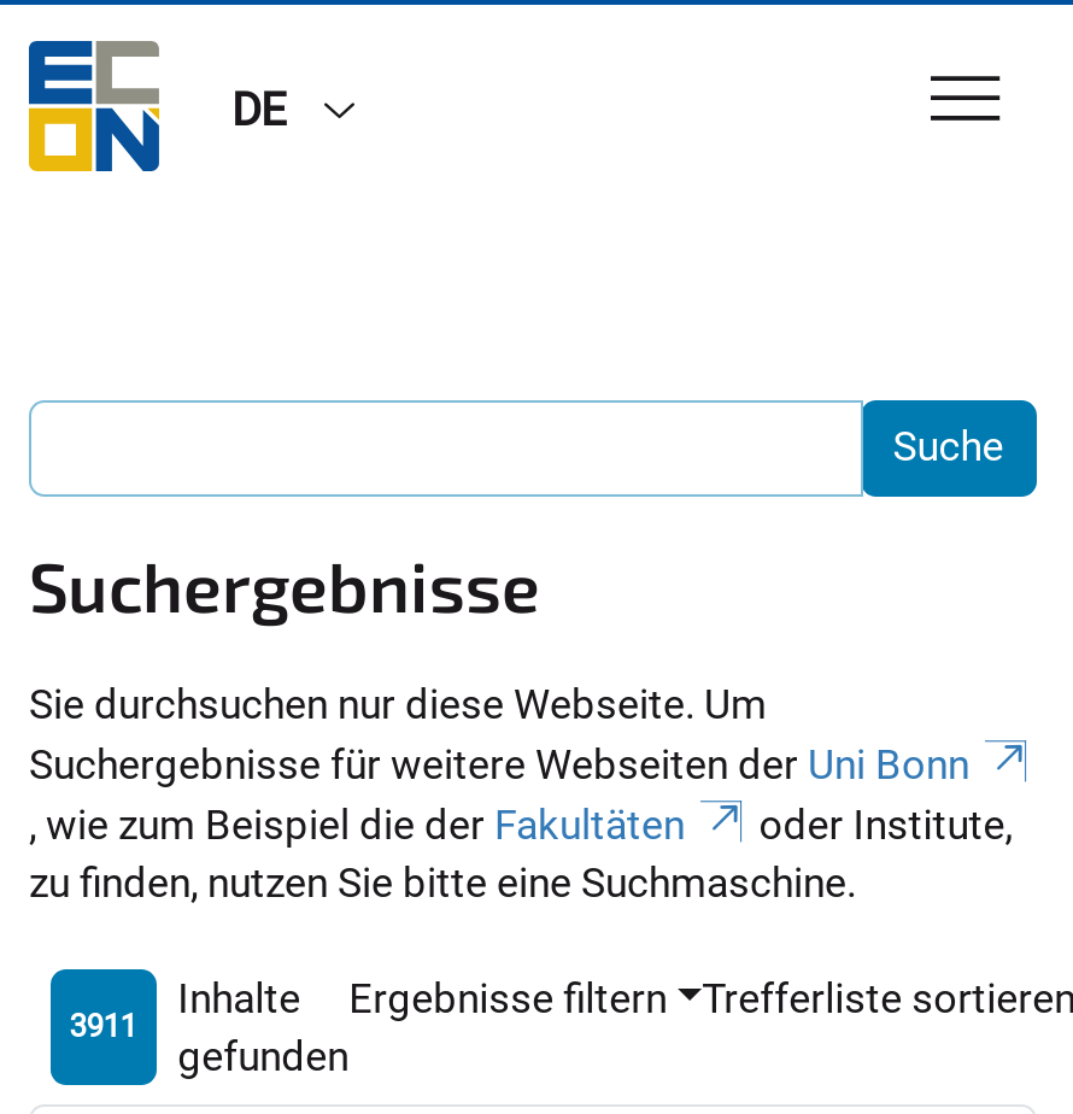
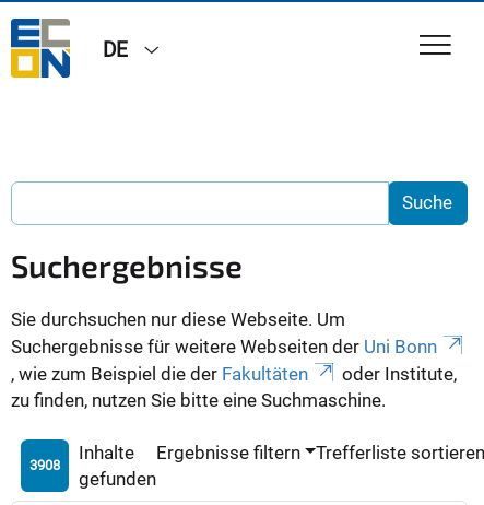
[69,1007,137,1044] 3911 -> [29,457,60,473] 3908

